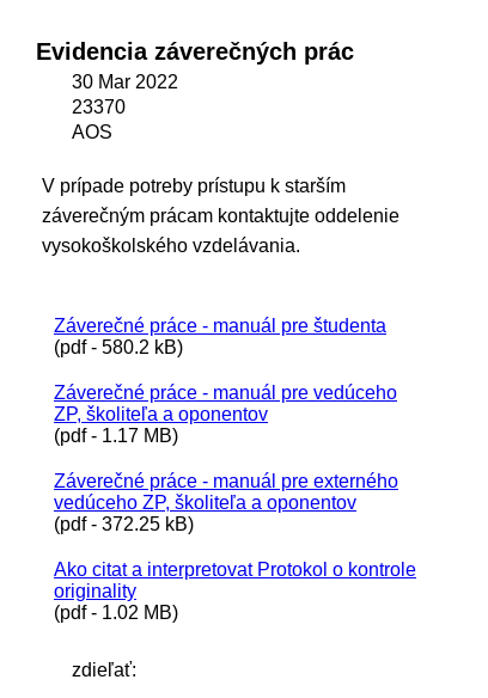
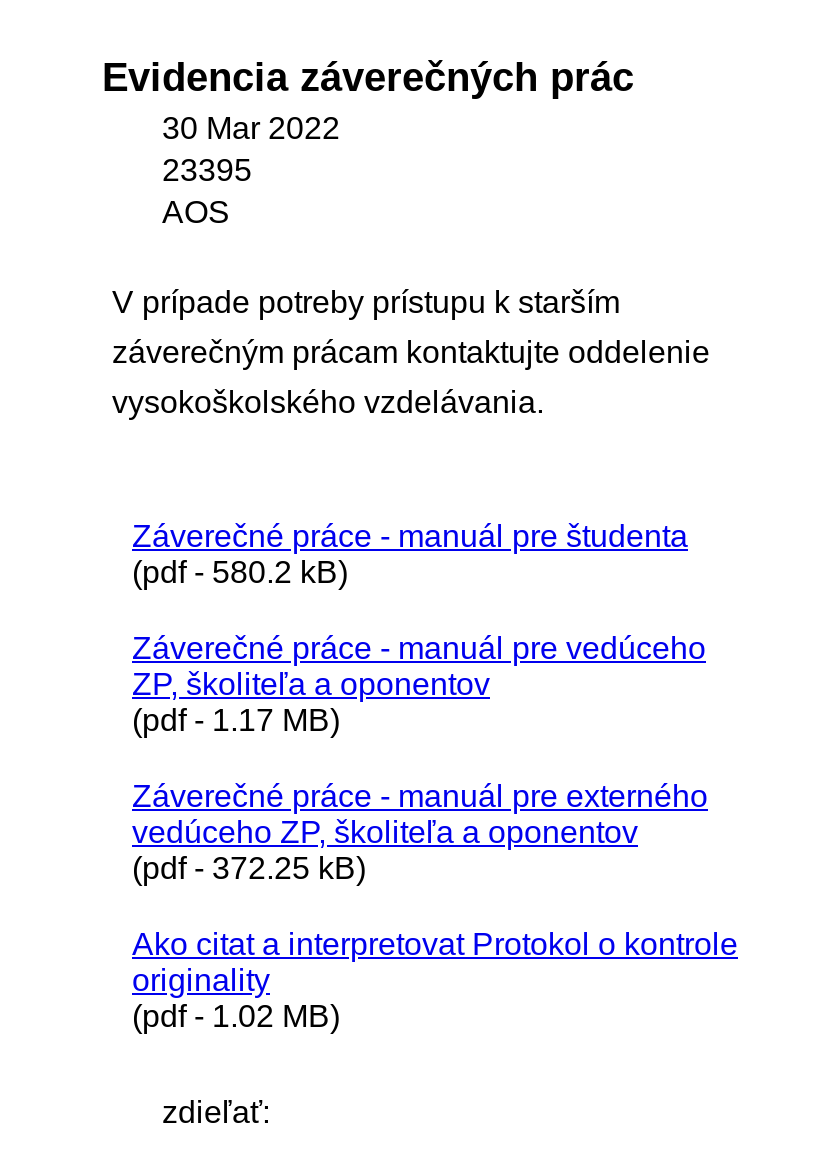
[72,97,126,117] 23370 -> [162,153,252,187] 23395

